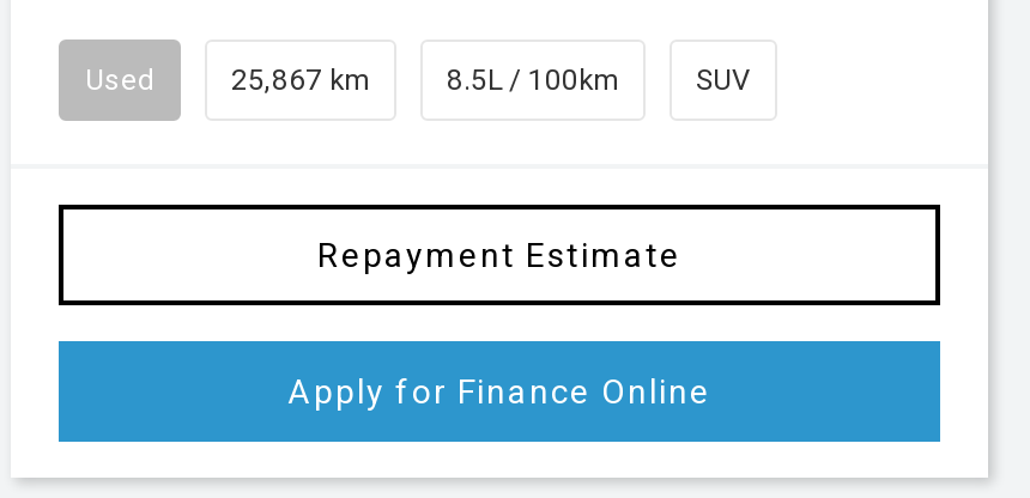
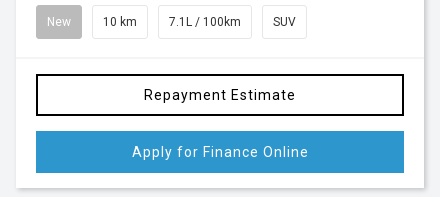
[85,63,619,97] Used | 25,867 km | 8.5L / 100km -> [47,15,241,29] New | 10 km | 7.1L / 100km

